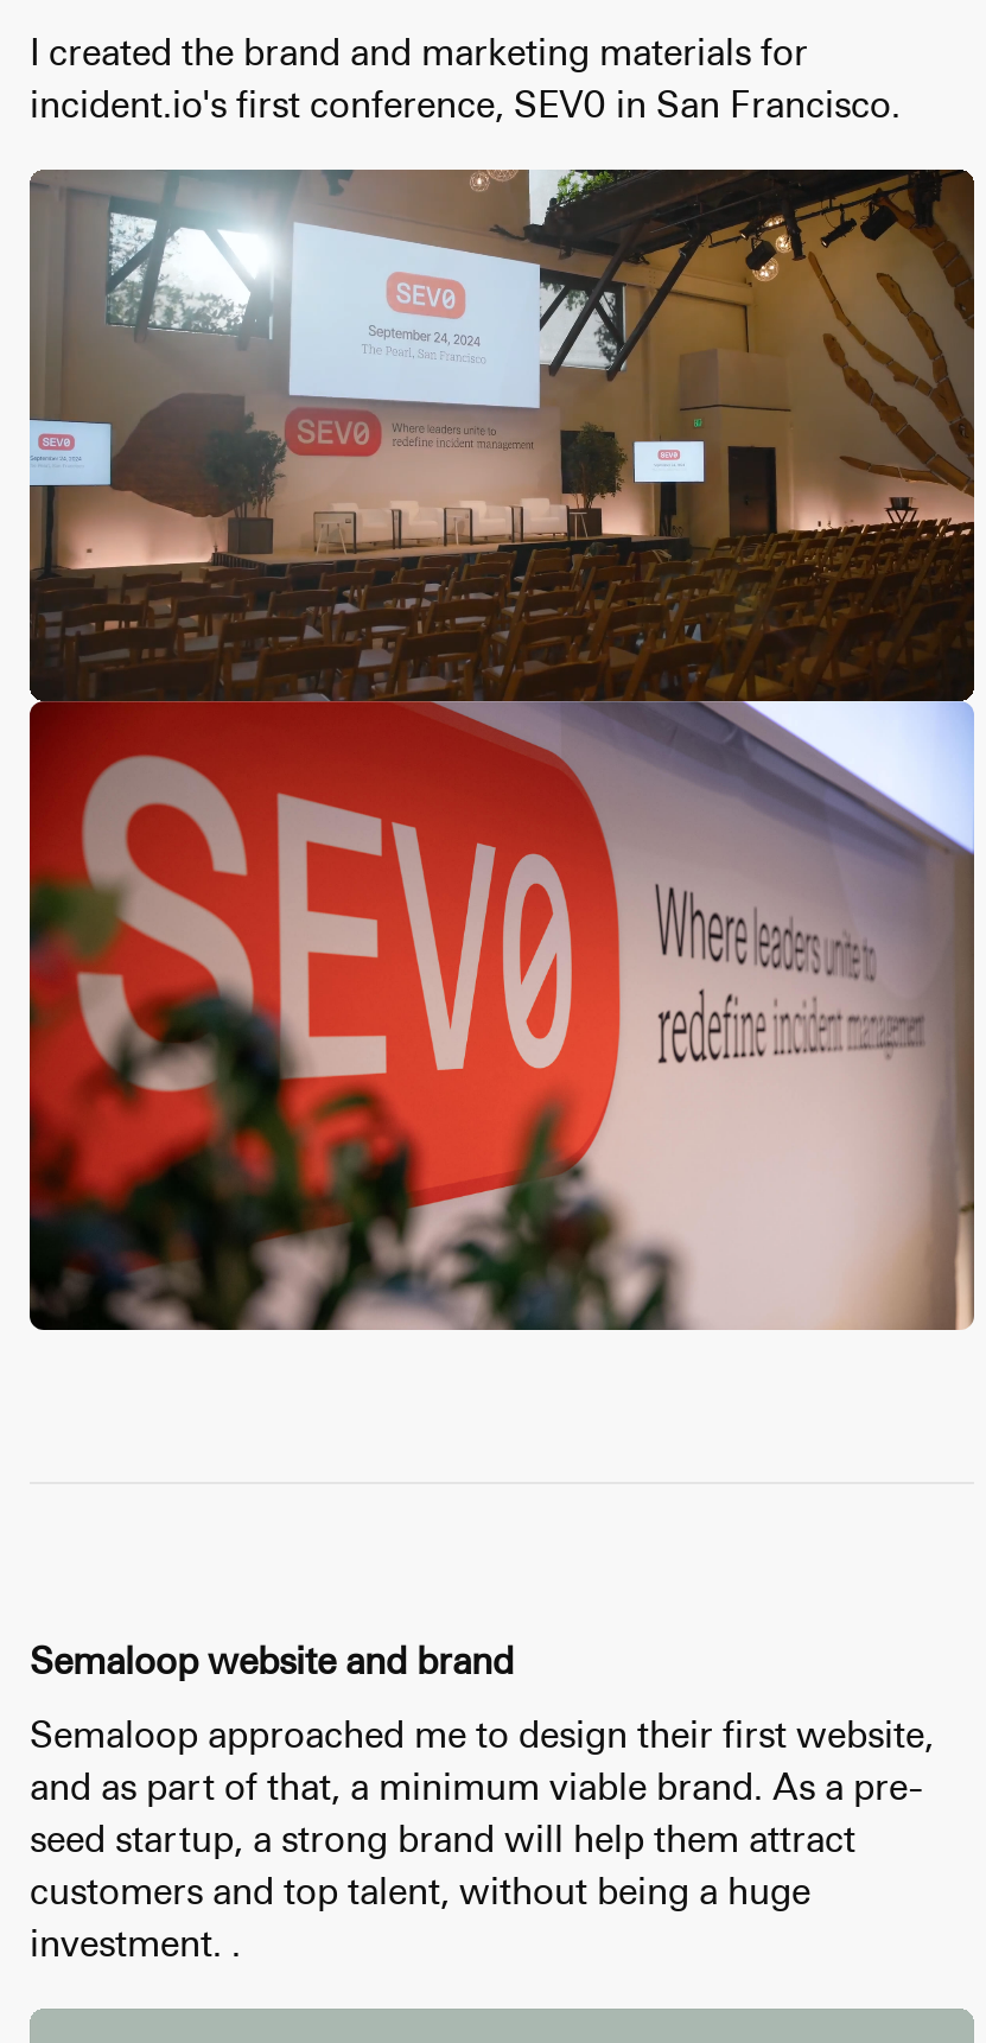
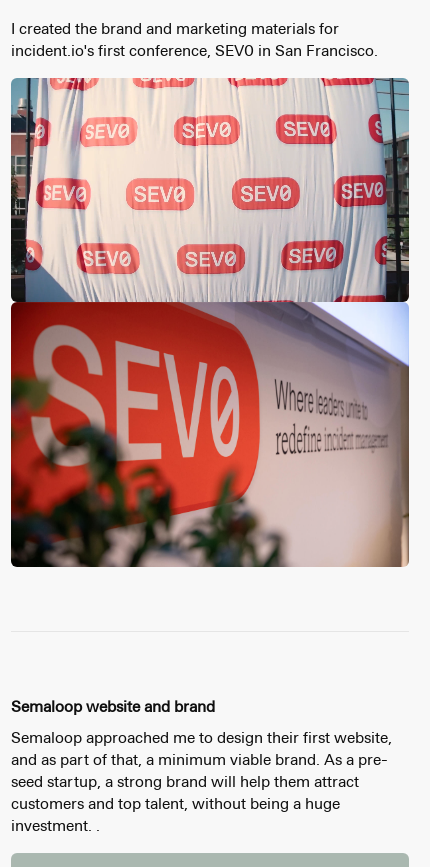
[30,167,977,704] [image] -> [10,77,410,303] [image]

